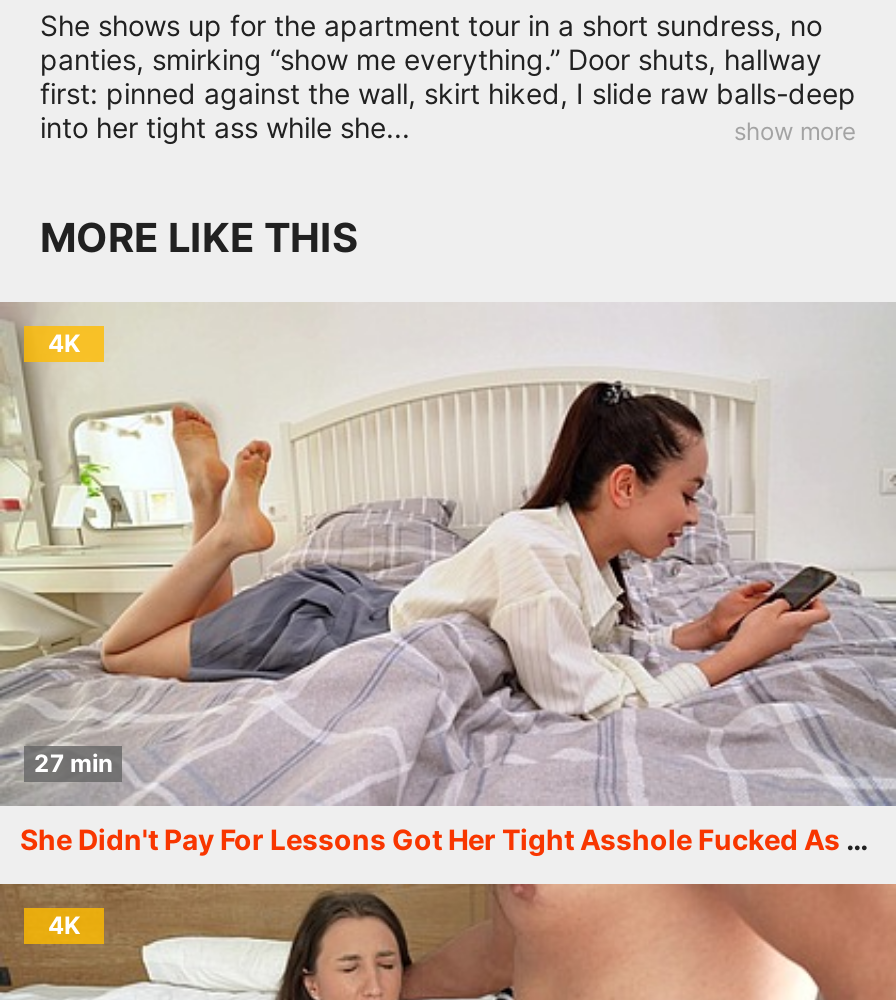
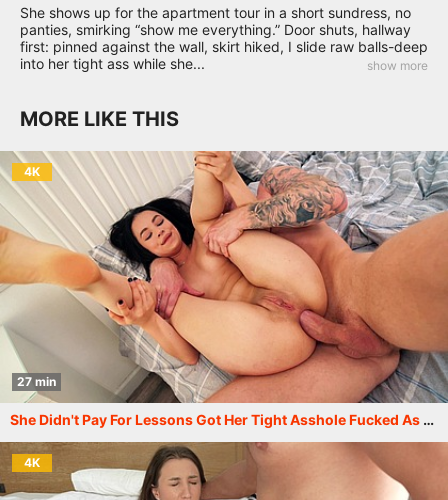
[6,302,890,806] [image] -> [3,150,445,404] [image]

